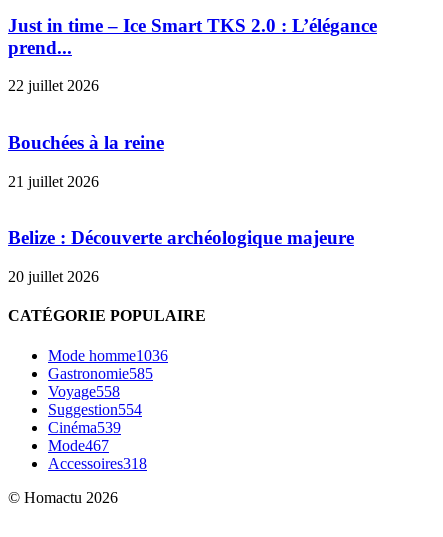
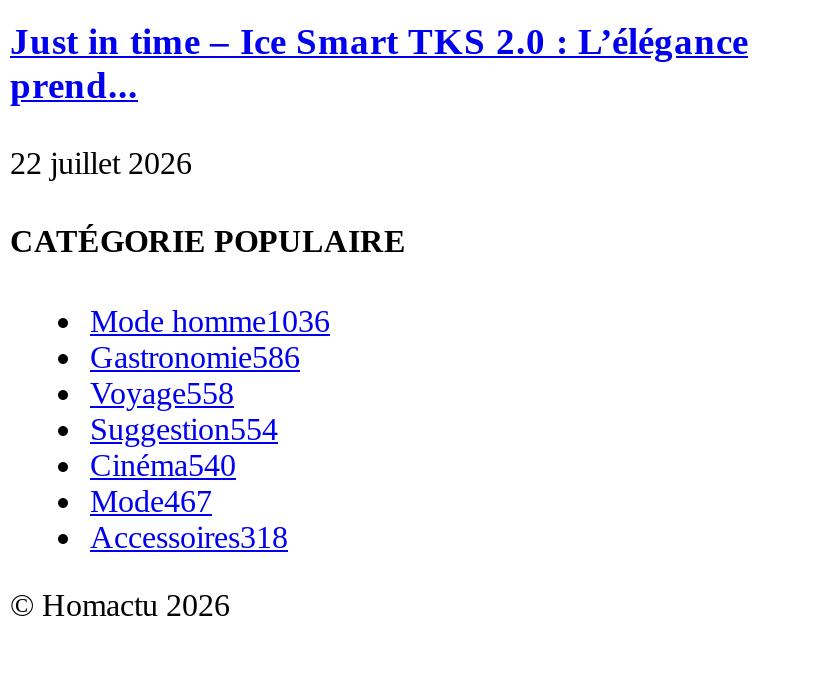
[8,132,354,285] Bouchées à la reine | 21 juillet 2026 | Belize : Découverte archéologique majeure | 20 juillet 2026 -> none
[48,365,153,382] Gastronomie585 -> [90,340,300,374] Gastronomie586
[48,419,121,436] Cinéma539 -> [90,448,236,482] Cinéma540

